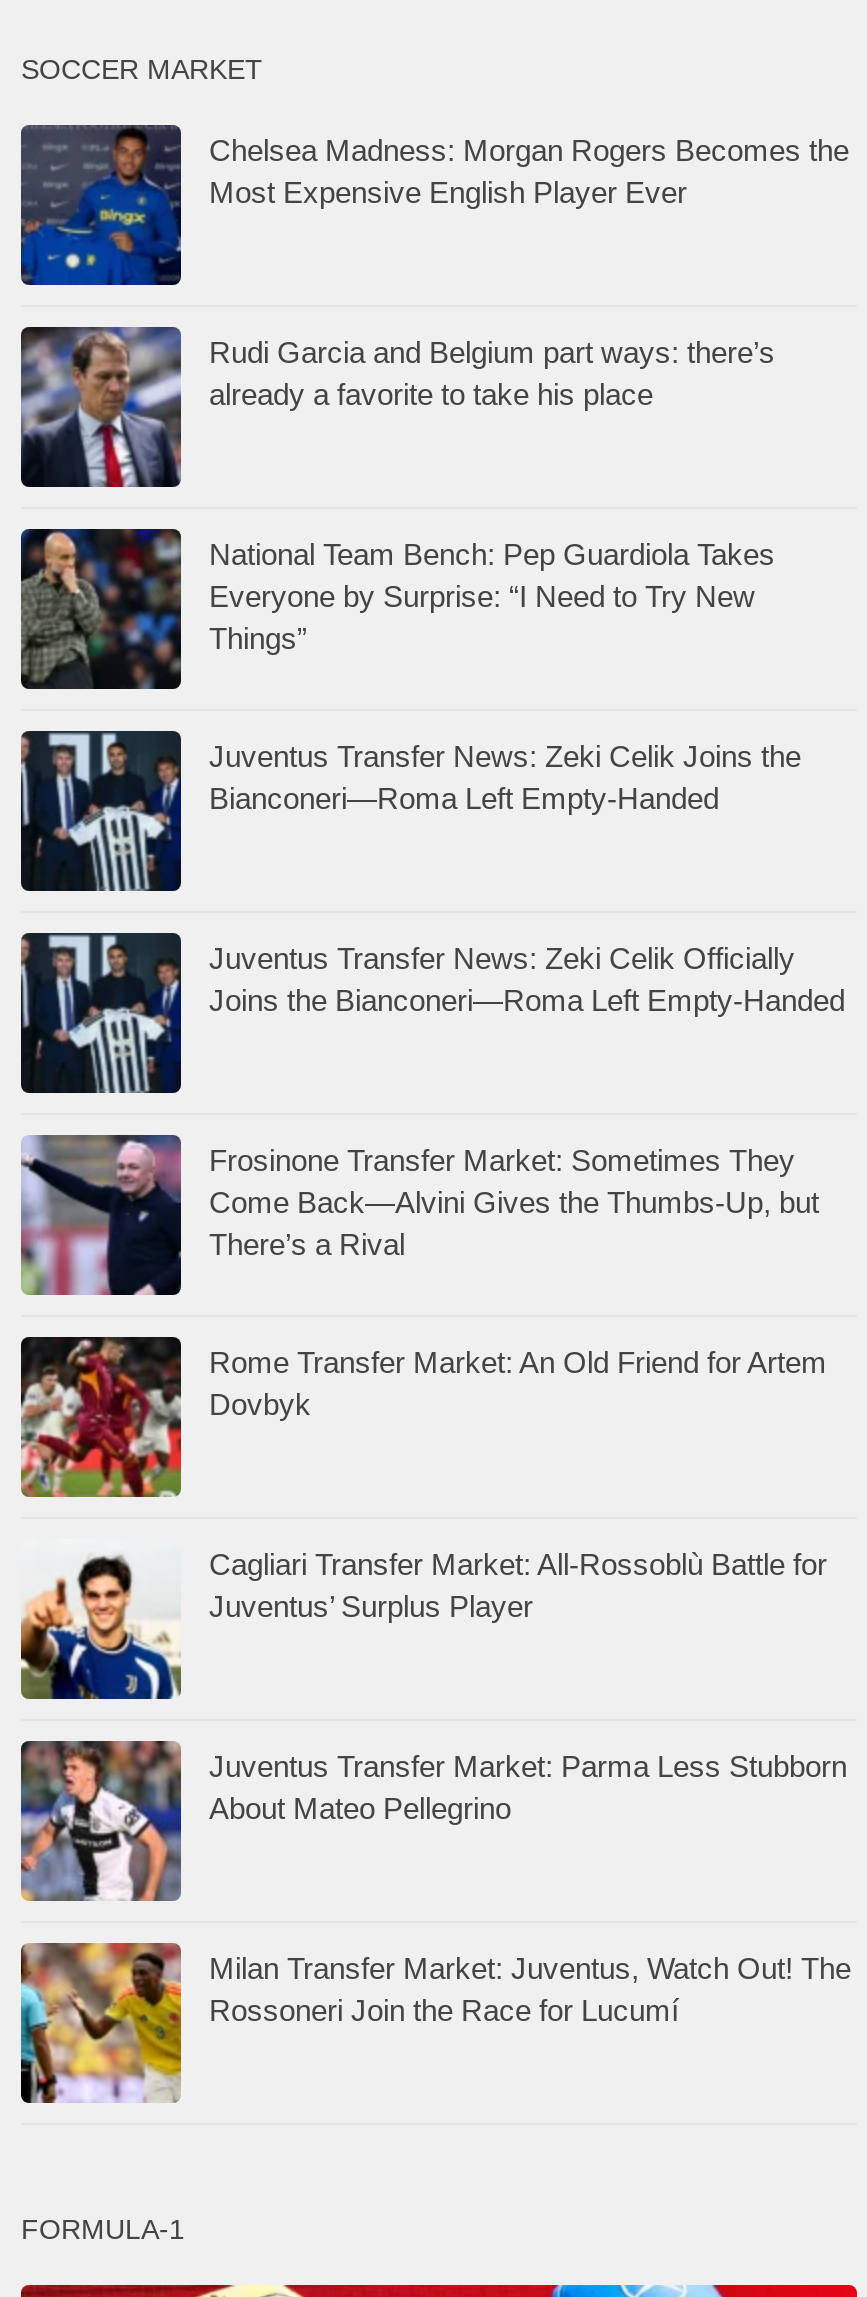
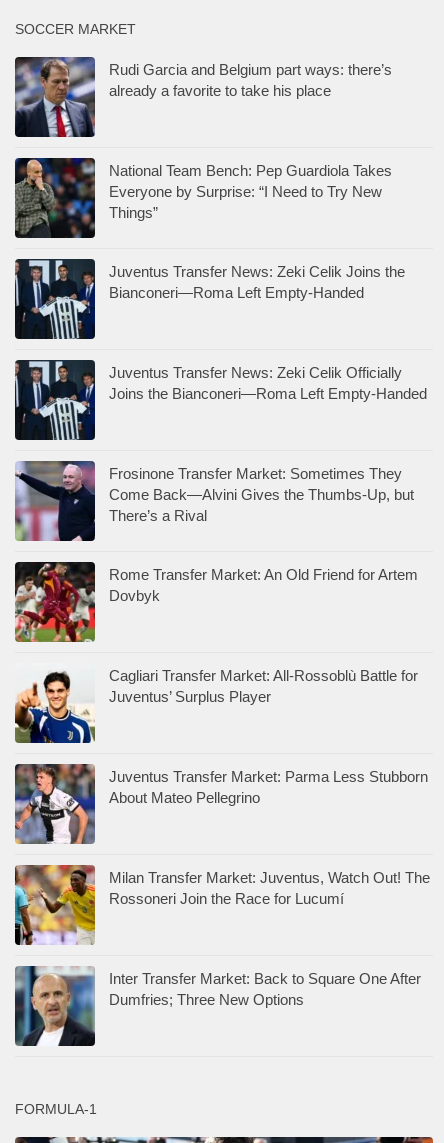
[21,125,849,287] [image] | Chelsea Madness: Morgan Rogers Becomes the | Most Expensive English Player Ever -> none
moved [17,323,851,2026] -> [13,55,430,907]: [image] | Rudi Garcia and Belgium part ways: there’s | already a favorite to take his place | ... | Milan Transfer Market: Juventus, Watch Out! The | Rossoneri Join the Race for Lucumí
none -> [14,966,421,1047] [image] | Inter Transfer Market: Back to Square One After | Dumfries; Three New Options

